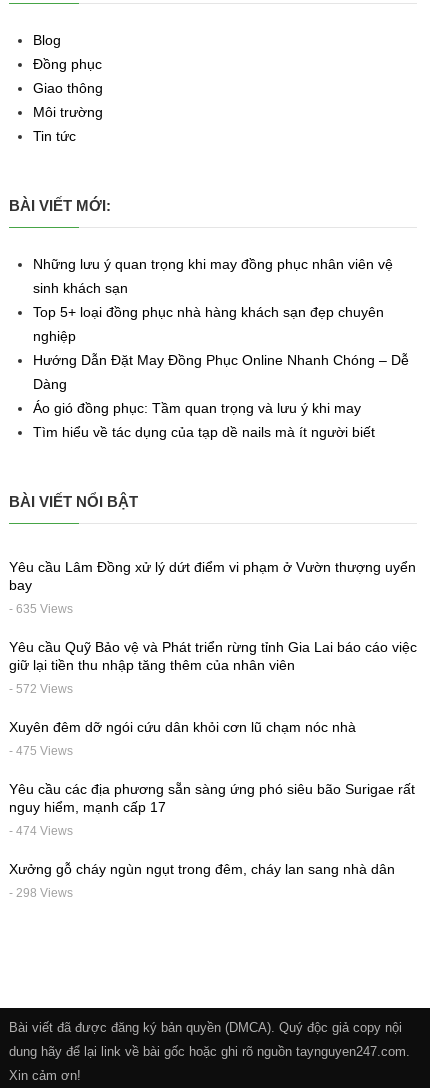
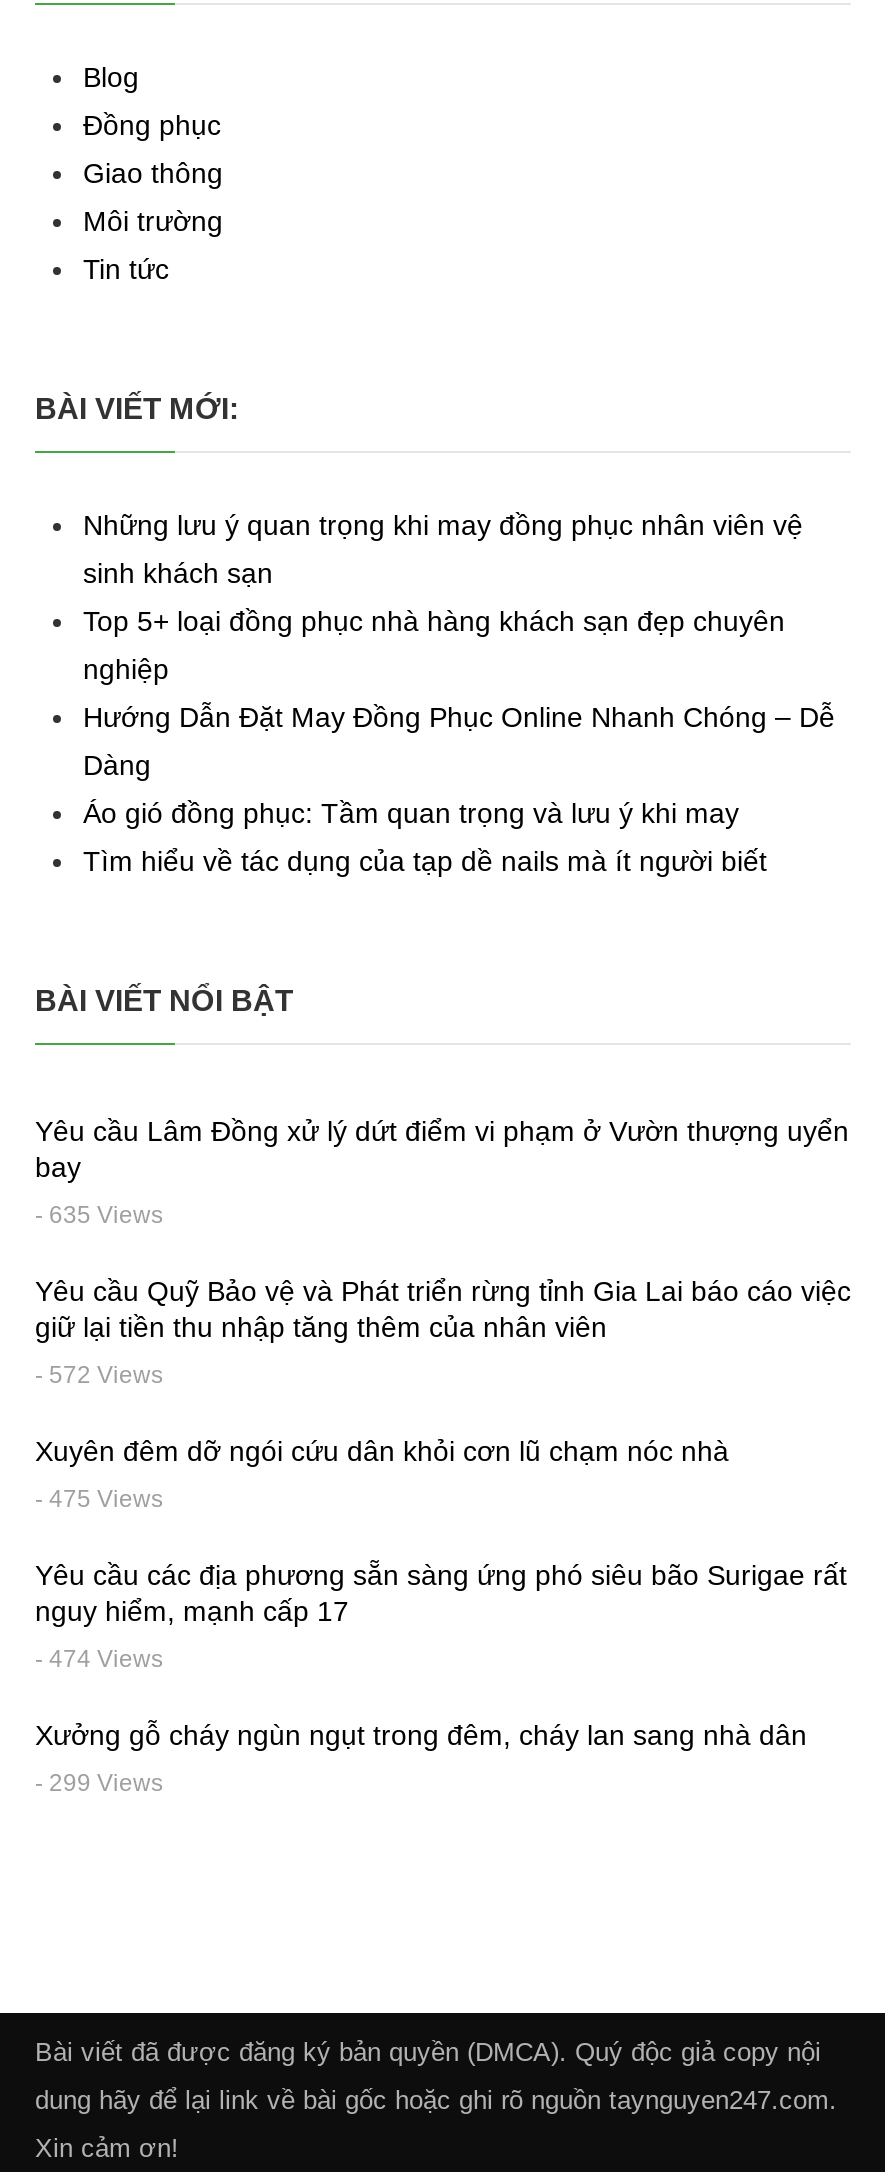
[9,886,73,900] - 298 Views -> [35,1768,163,1796] - 299 Views

